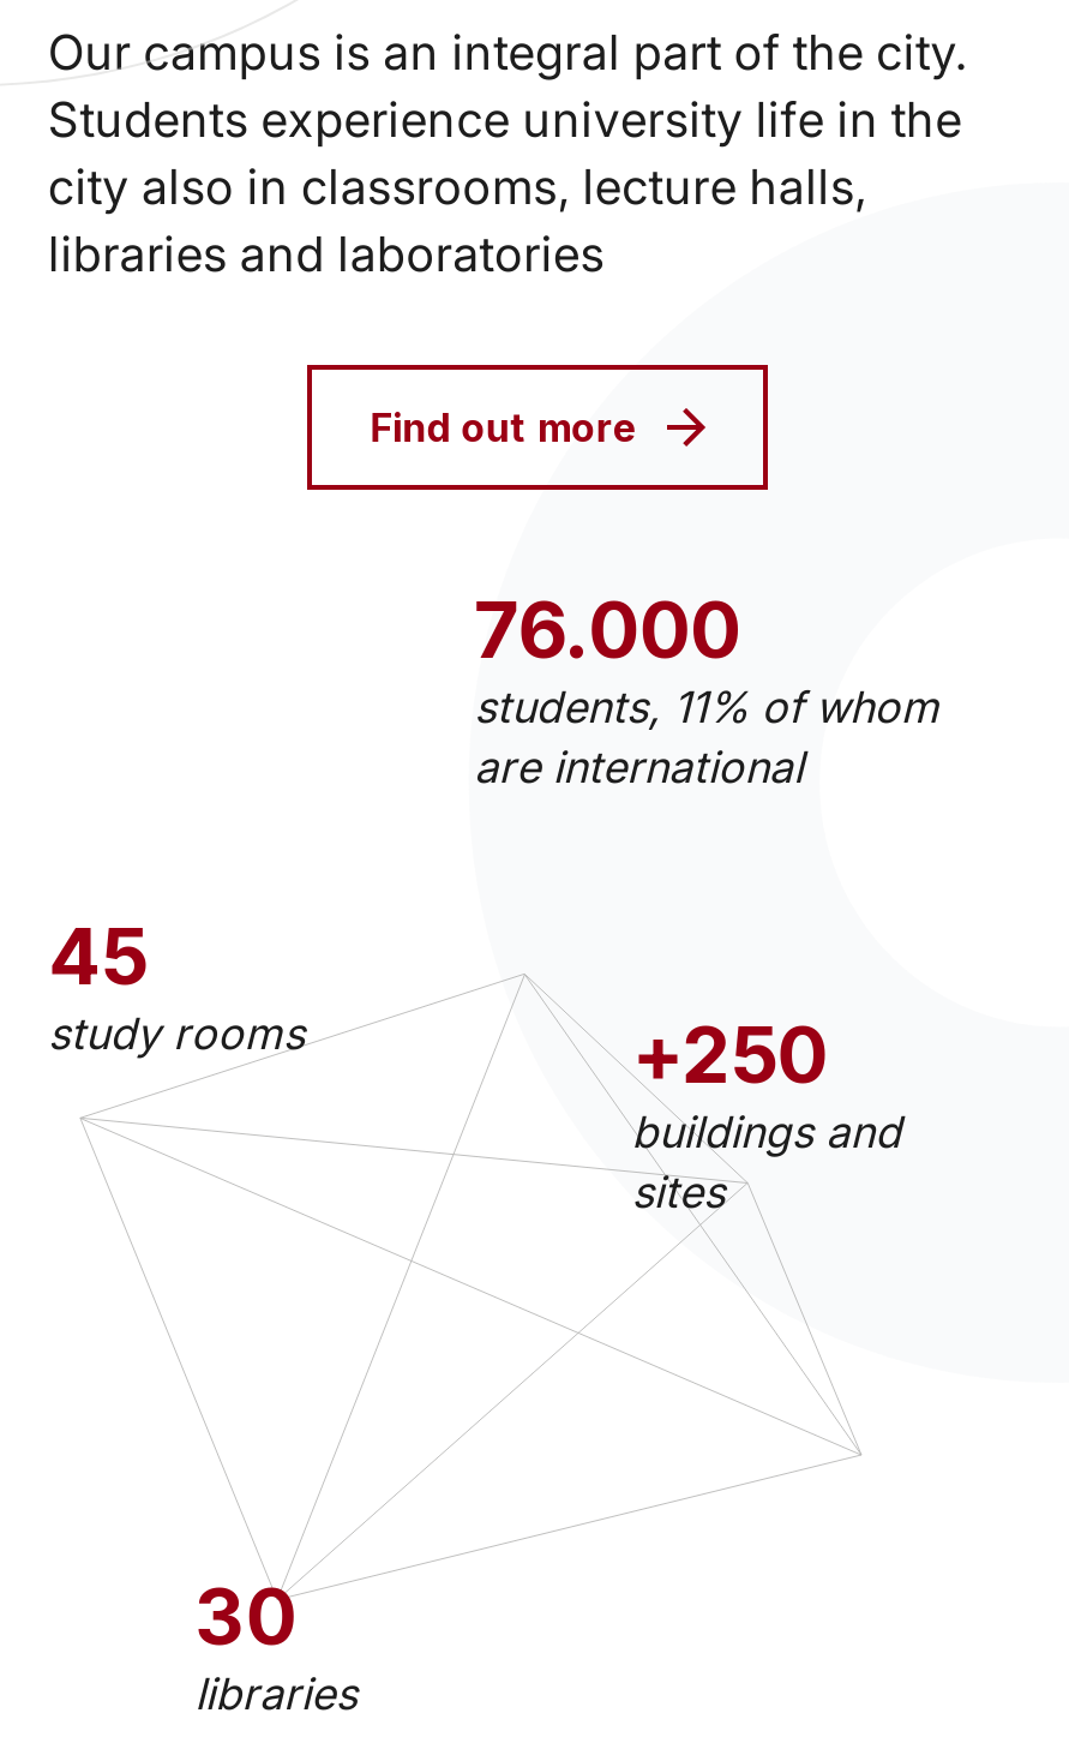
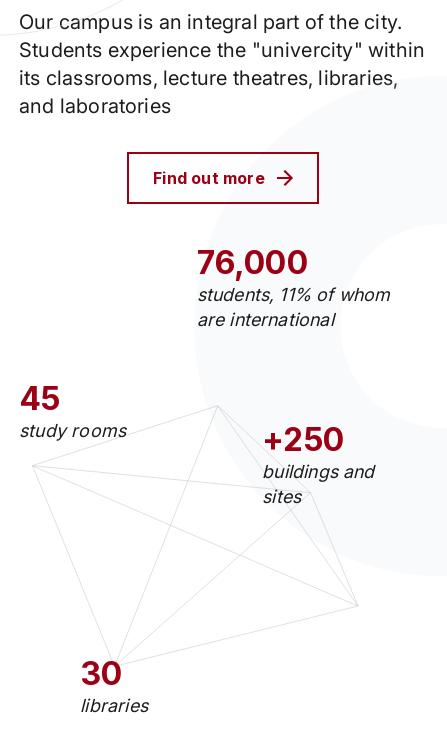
[48,91,962,283] Students experience university life in the | city also in classrooms, lecture halls, | libraries and laboratories -> [19,38,425,118] Students experience the "univercity" within | its classrooms, lecture theatres, libraries, | and laboratories
[474,584,741,678] 76.000 -> [197,243,308,282] 76,000

